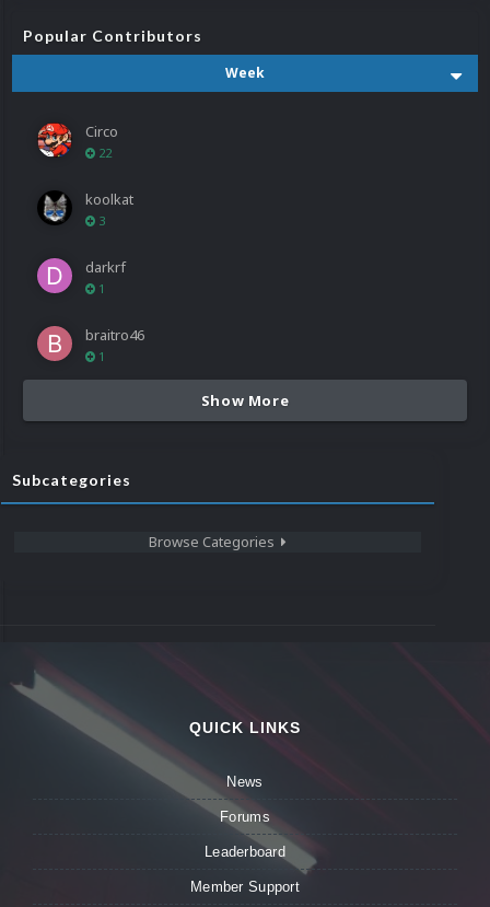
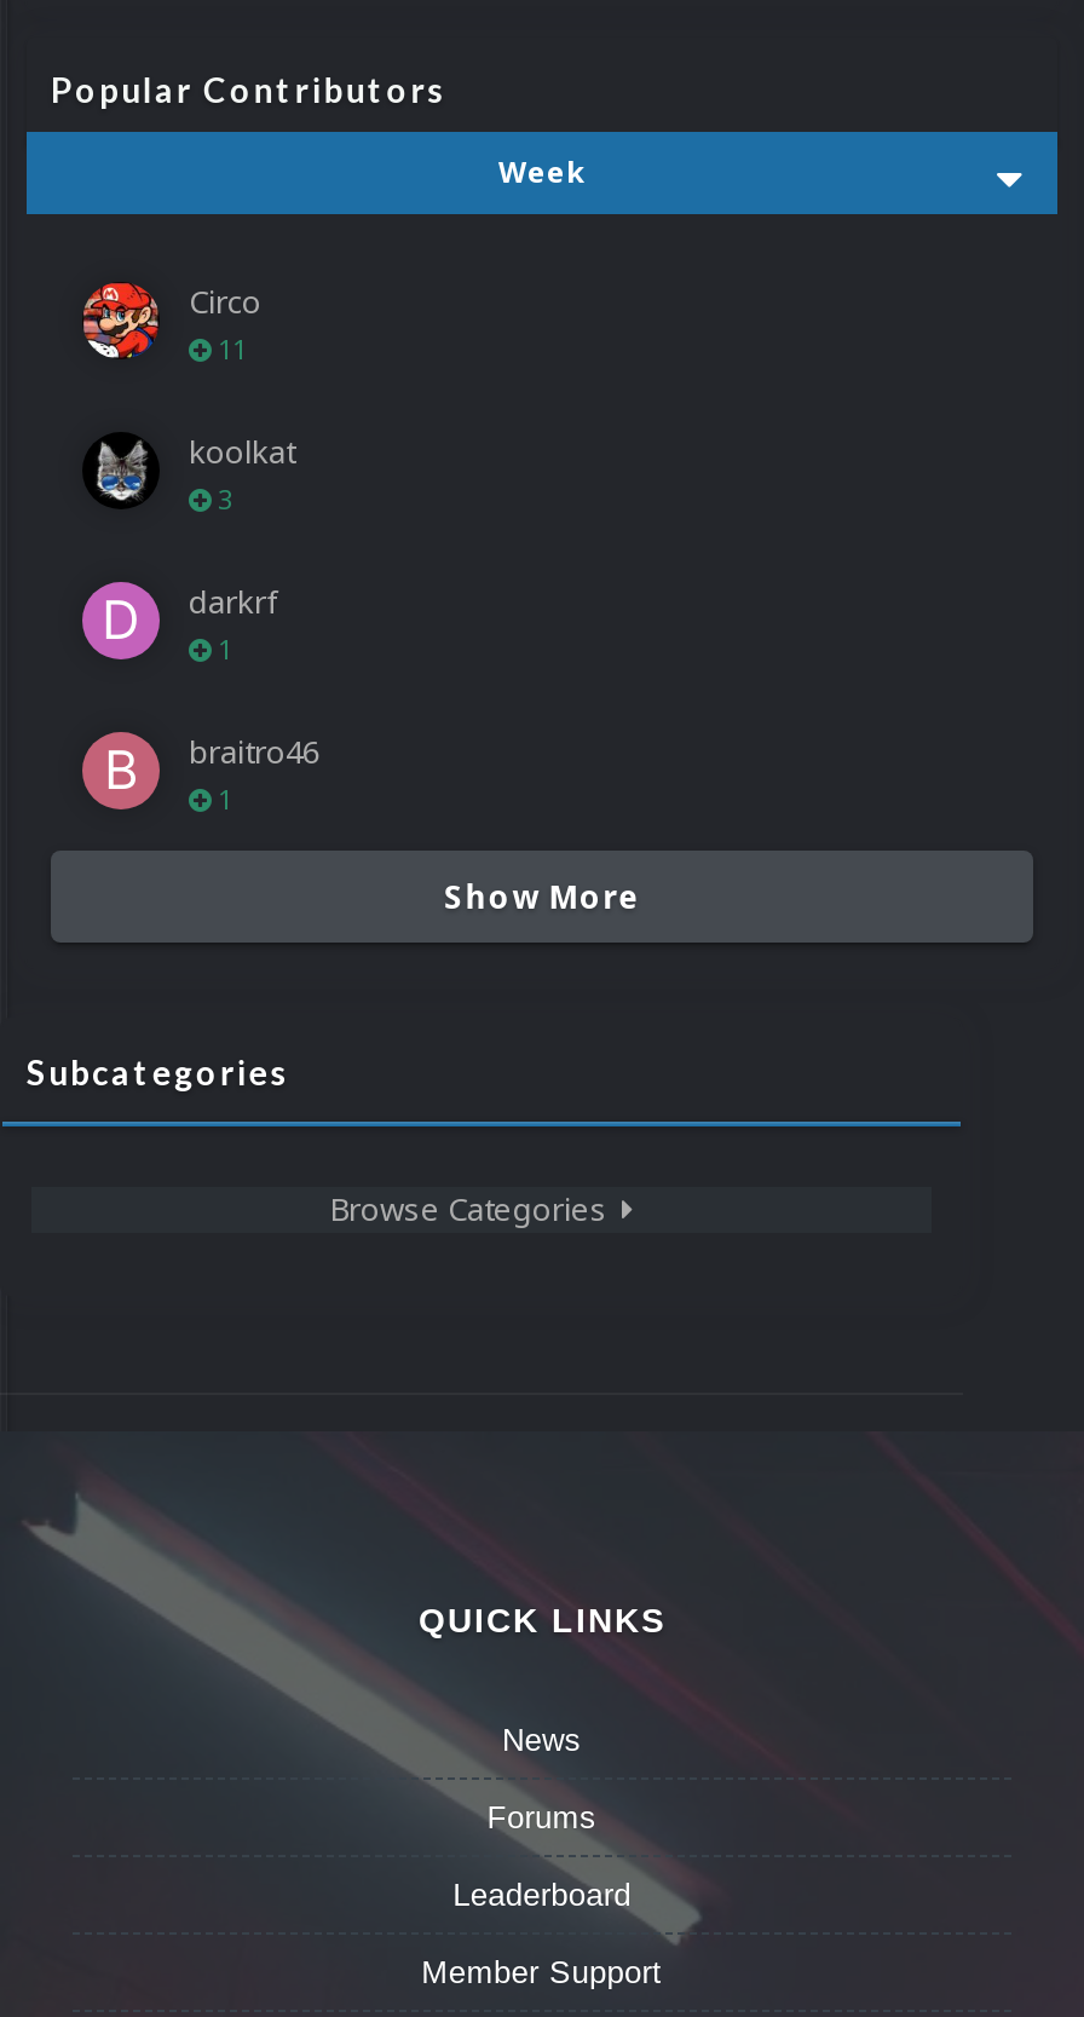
[95,144,112,161] 22 -> [211,330,247,367] 11

